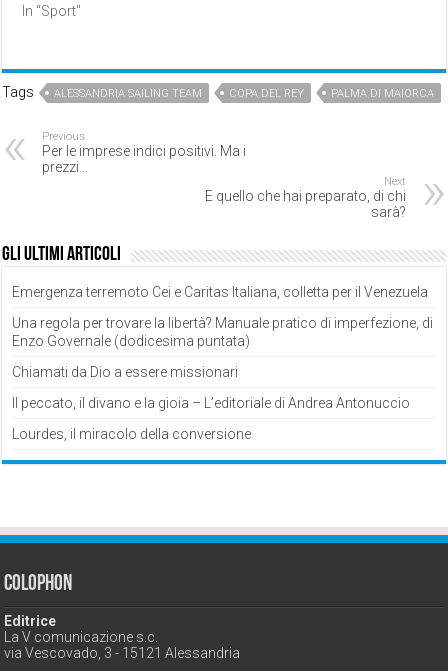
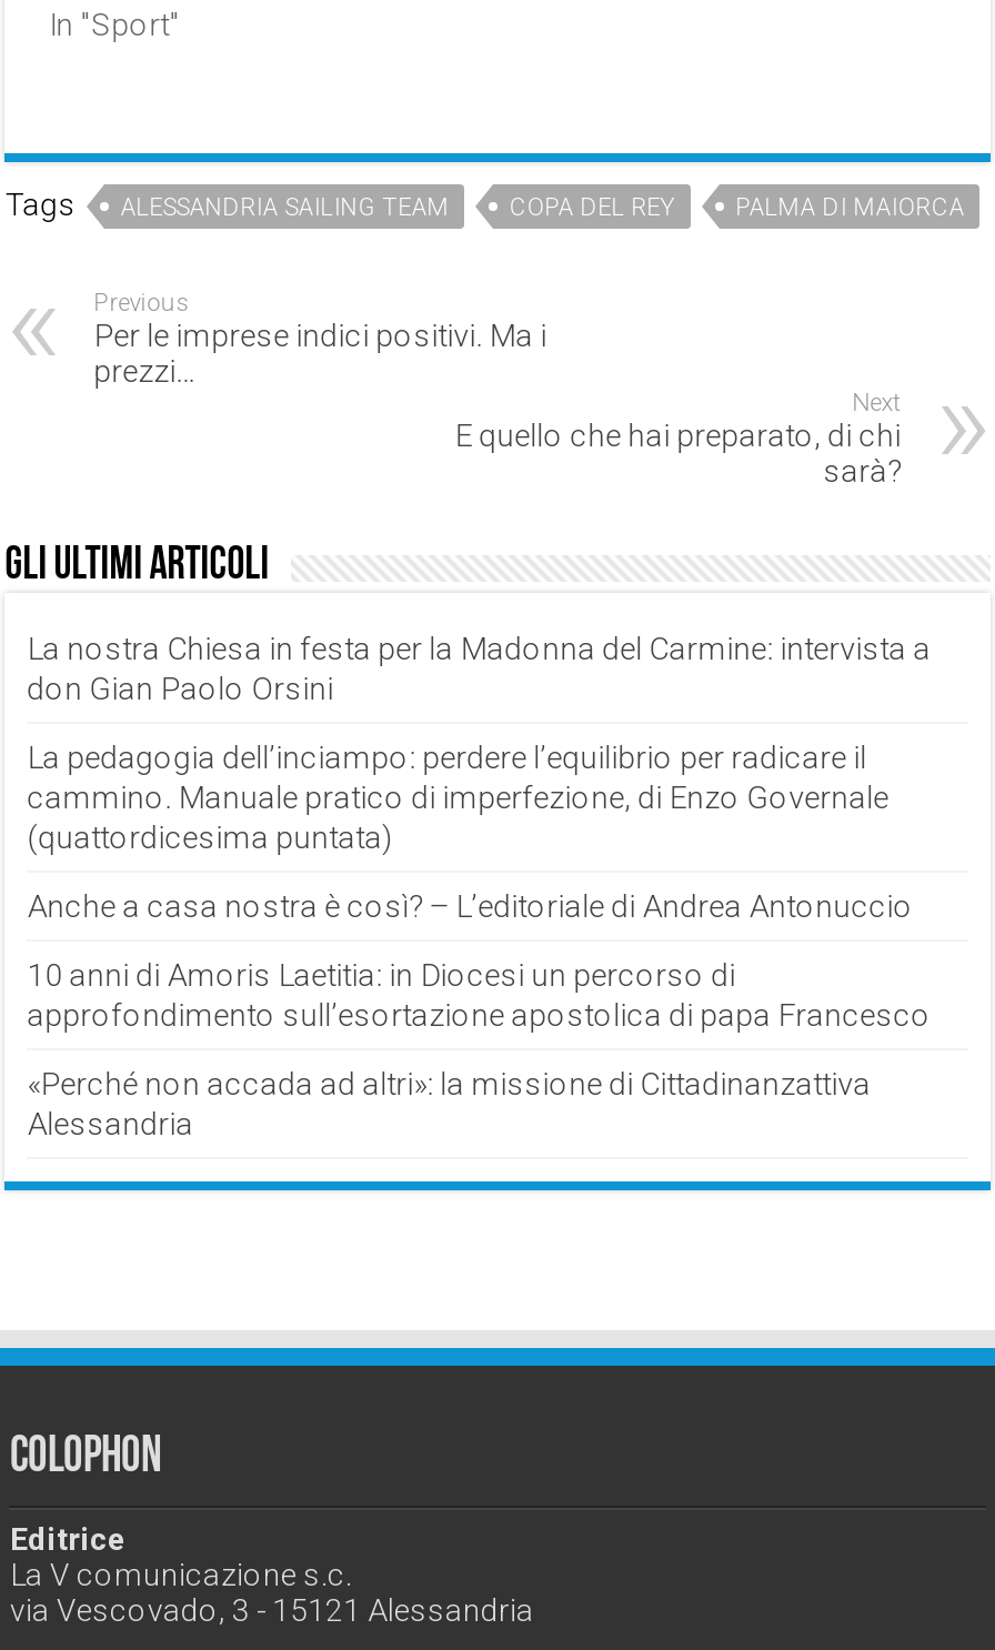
[12,284,428,300] Emergenza terremoto Cei e Caritas Italiana, colletta per il Venezuela -> [27,631,931,706] La nostra Chiesa in festa per la Madonna del Carmine: intervista a | don Gian Paolo Orsini
[12,315,433,349] Una regola per trovare la libertà? Manuale pratico di imperfezione, di | Enzo Governale (dodicesima puntata) -> [27,740,889,855] La pedagogia dell’inciampo: perdere l’equilibrio per radicare il | cammino. Manuale pratico di imperfezione, di Enzo Governale | (quattordicesima puntata)
[12,364,238,380] Chiamati da Dio a essere missionari -> [27,889,913,924] Anche a casa nostra è così? – L’editoriale di Andrea Antonuccio
[12,395,410,411] Il peccato, il divano e la gioia – L’editoriale di Andrea Antonuccio -> [27,957,931,1033] 10 anni di Amoris Laetitia: in Diocesi un percorso di | approfondimento sull’esortazione apostolica di papa Francesco
[12,426,251,442] Lourdes, il miracolo della conversione -> [27,1066,871,1142] «Perché non accada ad altri»: la missione di Cittadinanzattiva | Alessandria

